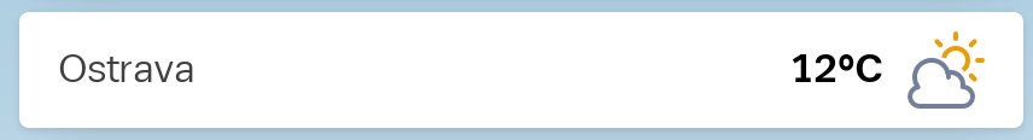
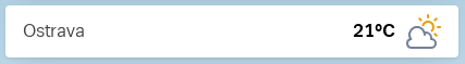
[789,46,883,92] 12°C -> [353,21,395,41] 21°C

